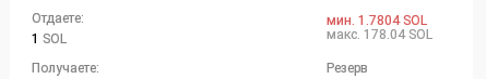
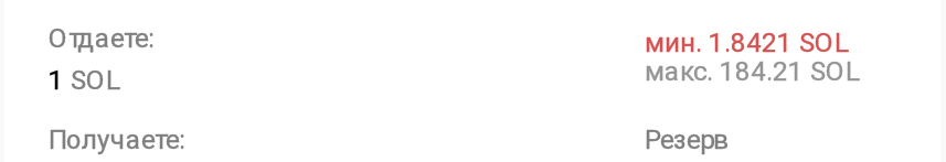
[327,13,427,28] мин. 1.7804 SOL -> [645,27,848,58] мин. 1.8421 SOL
[327,27,432,42] макс. 178.04 SOL -> [645,56,859,87] макс. 184.21 SOL

